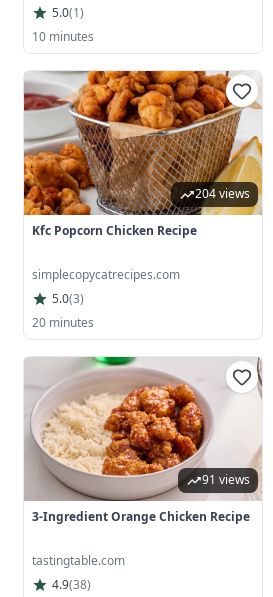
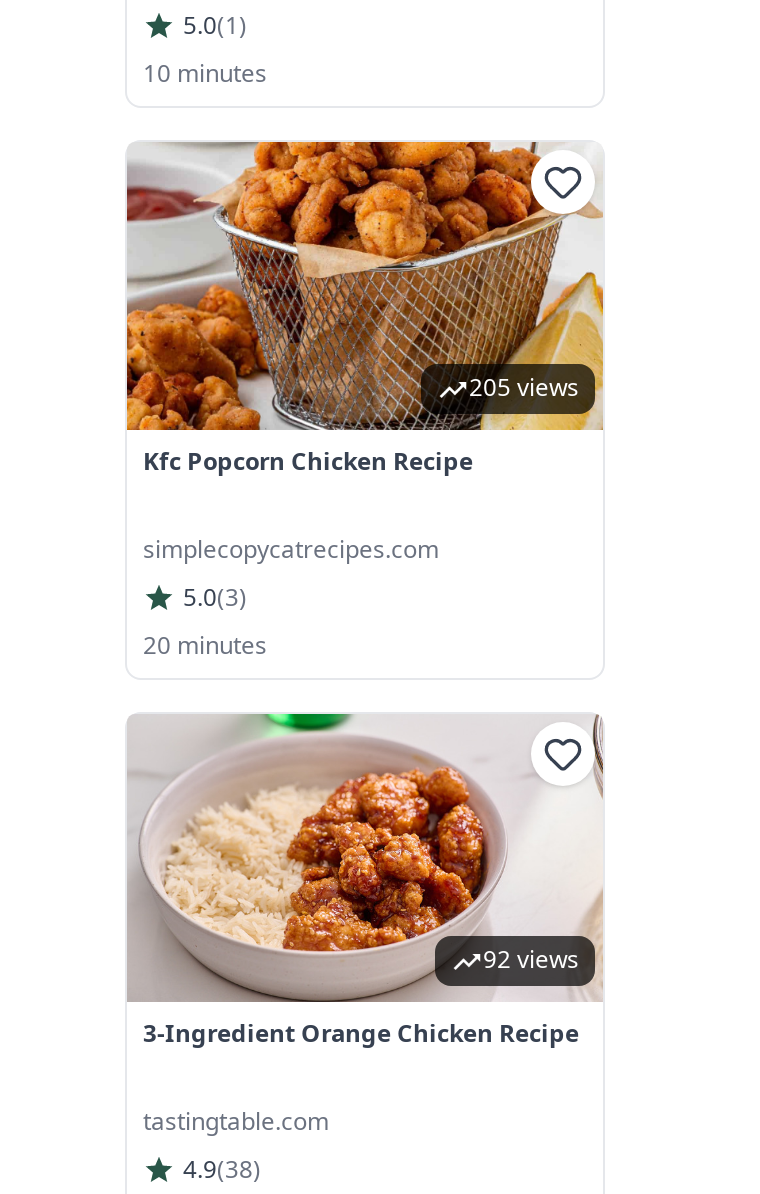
[195,185,250,202] 204 views -> [469,370,579,404] 205 views
[202,471,250,488] 91 views -> [483,942,579,976] 92 views

